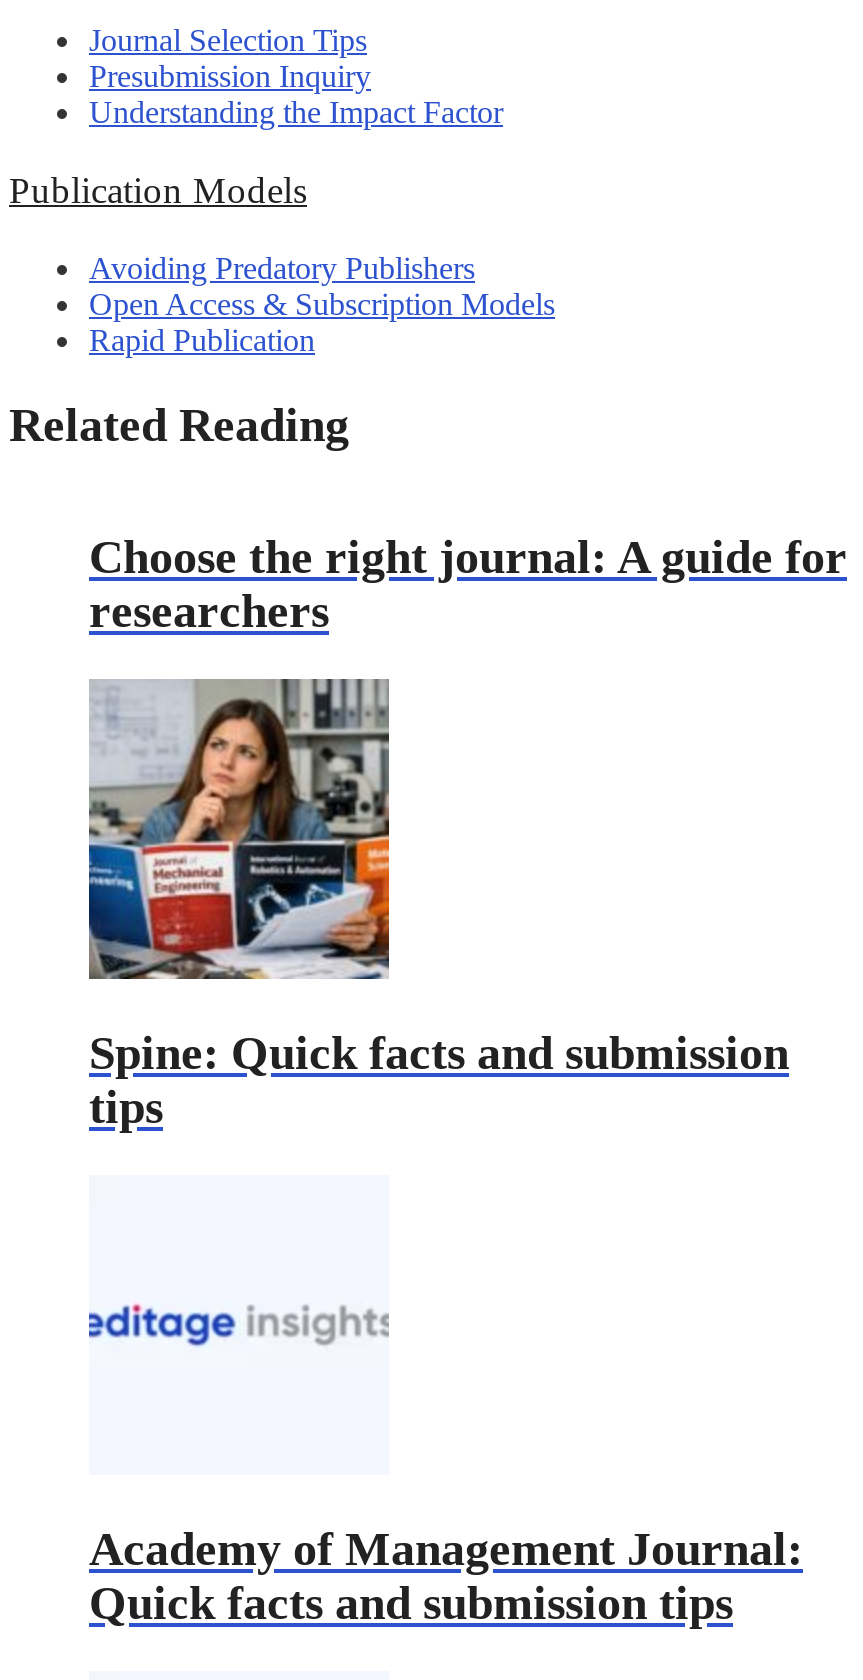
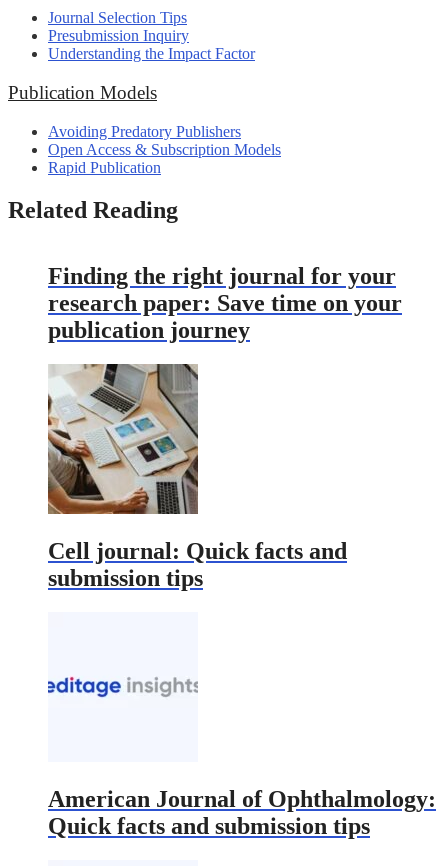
[89,532,847,638] Choose the right journal: A guide for | researchers -> [48,263,402,343] Finding the right journal for your | research paper: Save time on your | publication journey
[87,707,789,1134] [image] | Spine: Quick facts and submission | tips -> [47,364,347,591] [image] | Cell journal: Quick facts and | submission tips
[89,1523,803,1575] Academy of Management Journal: -> [48,786,436,812] American Journal of Ophthalmology:

